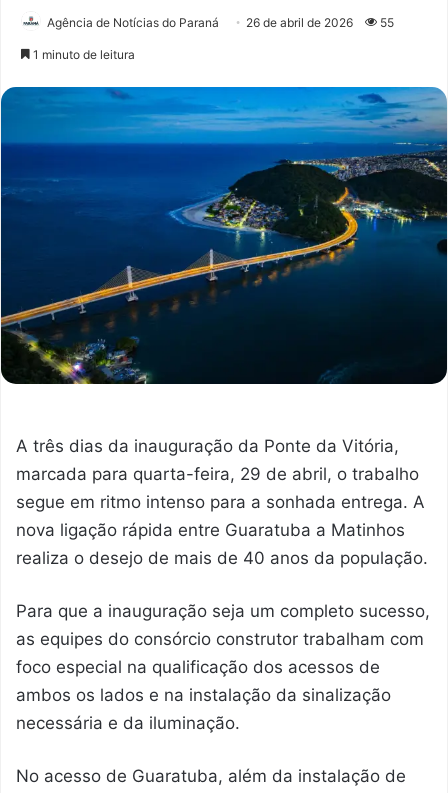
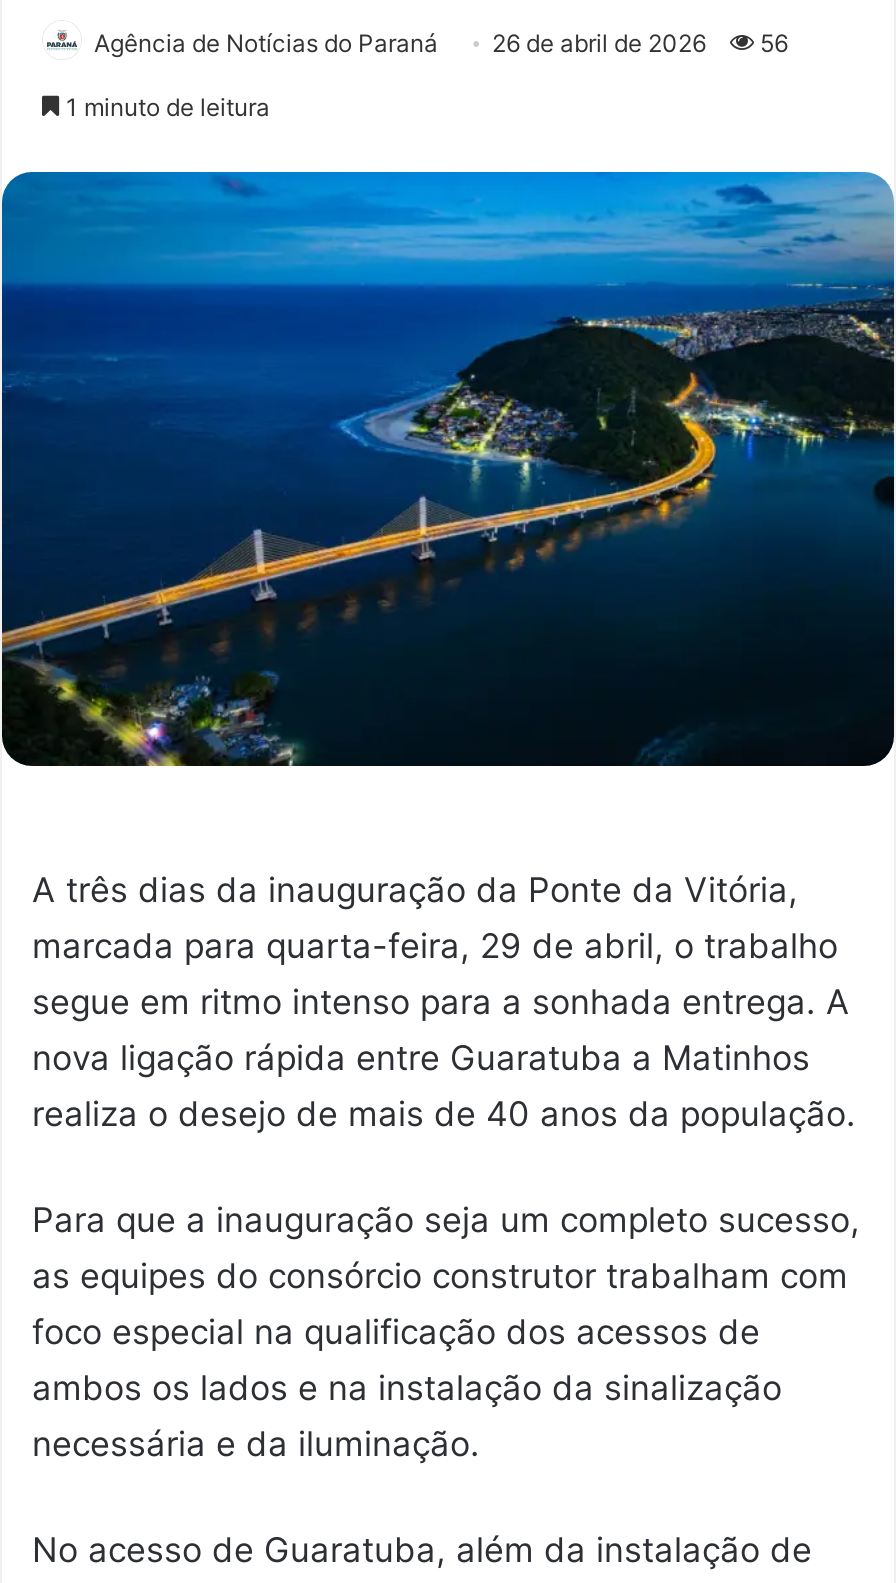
[47,15,394,30] Agência de Notícias do Paraná 26 de abril de 2026 55 -> [94,28,788,58] Agência de Notícias do Paraná 26 de abril de 2026 56

